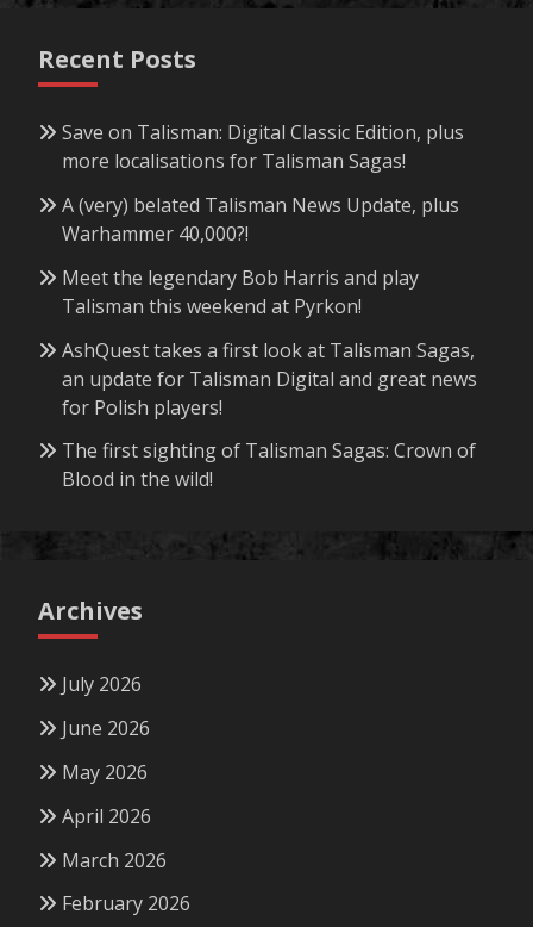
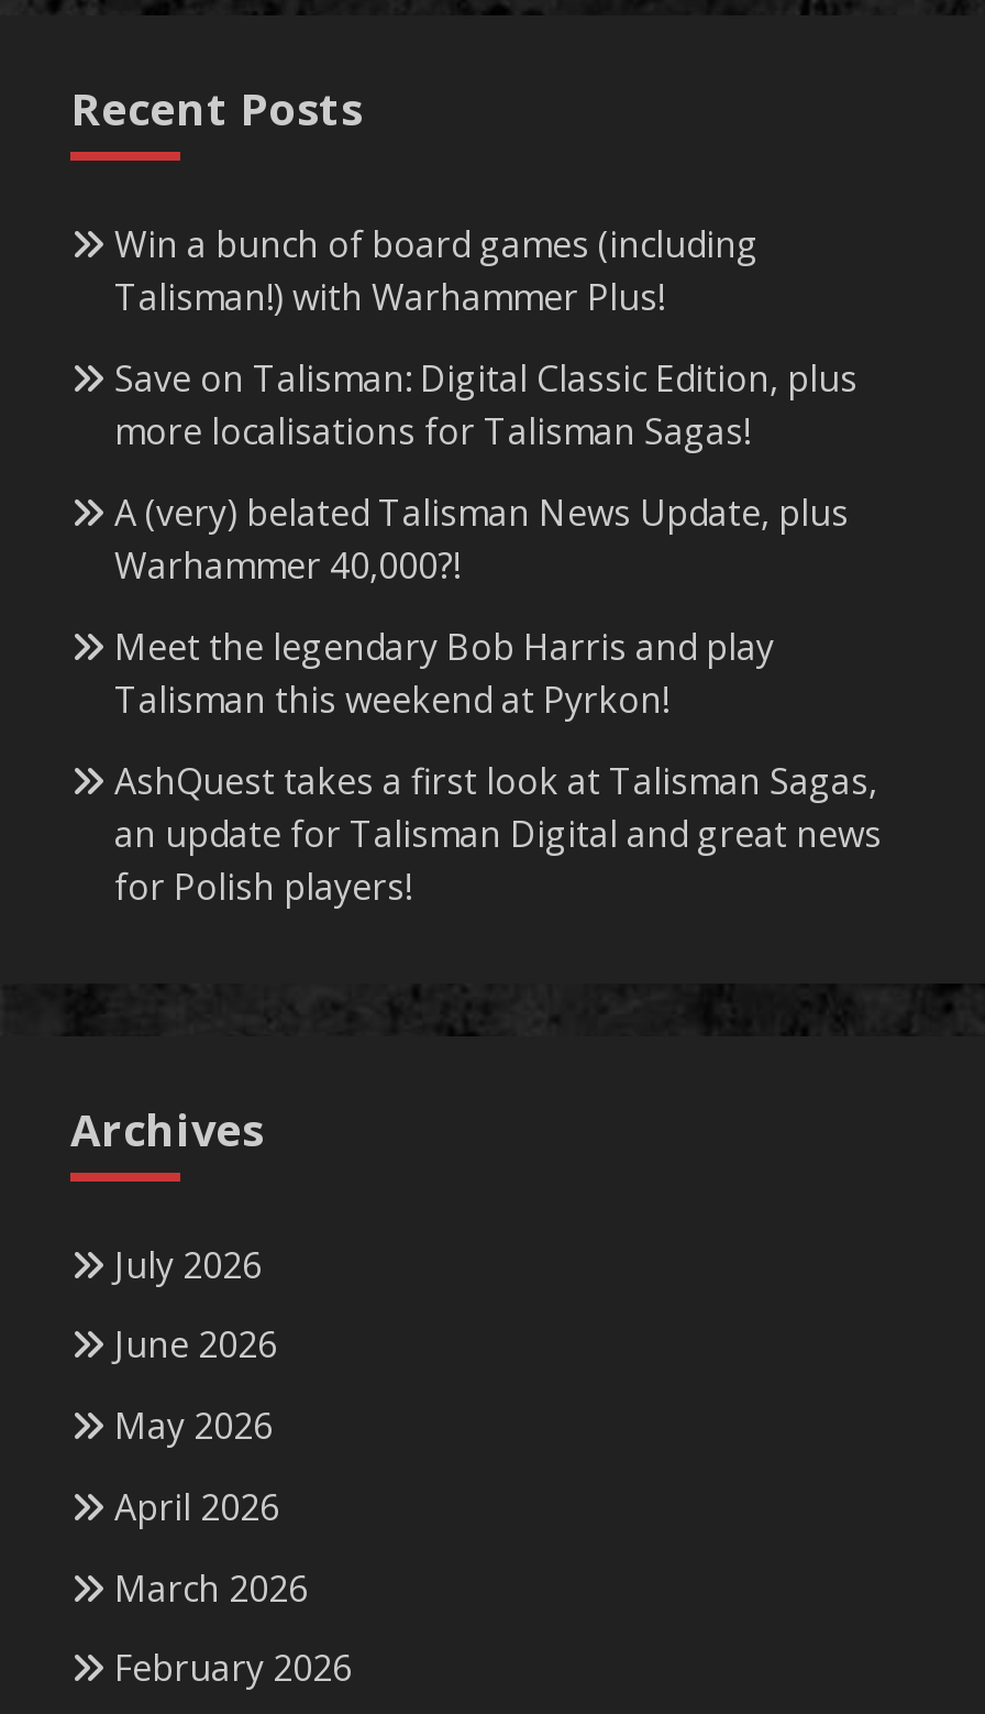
none -> [114,220,759,322] Win a bunch of board games (including | Talisman!) with Warhammer Plus!
moved [62,119,477,420] -> [114,354,882,910]: Save on Talisman: Digital Classic Edition, plus | more localisations for Talisman Sagas! | A (very) belated Talisman News Update, plus | ... | an update for Talisman Digital and great news | for Polish players!
[62,438,476,493] The first sighting of Talisman Sagas: Crown of | Blood in the wild! -> none

